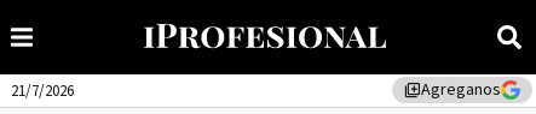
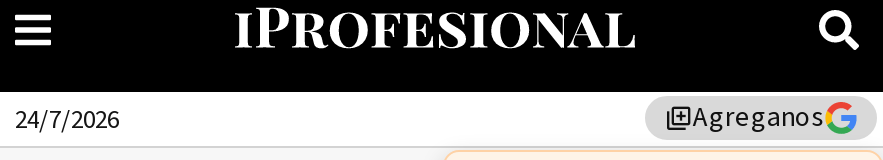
[11,82,74,102] 21/7/2026 -> [15,104,119,138] 24/7/2026

